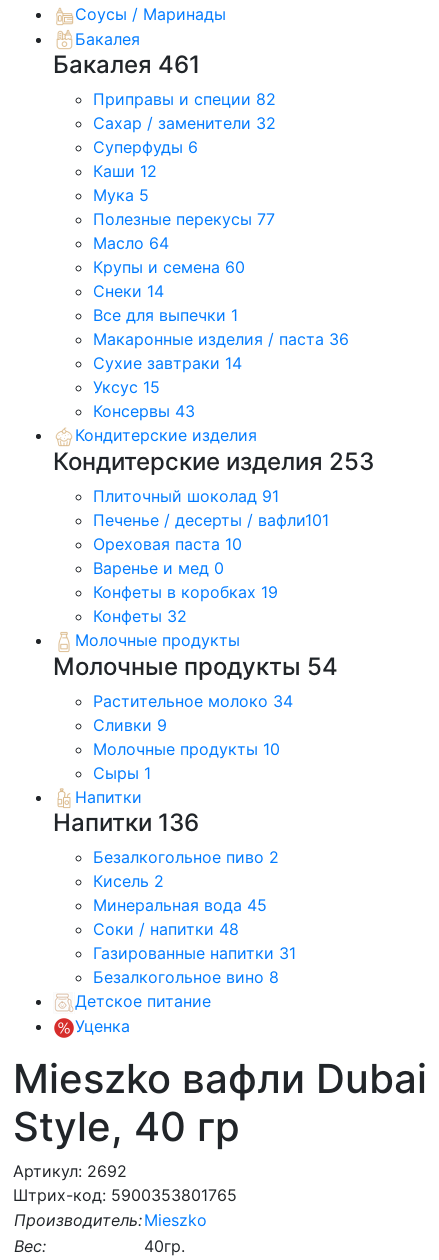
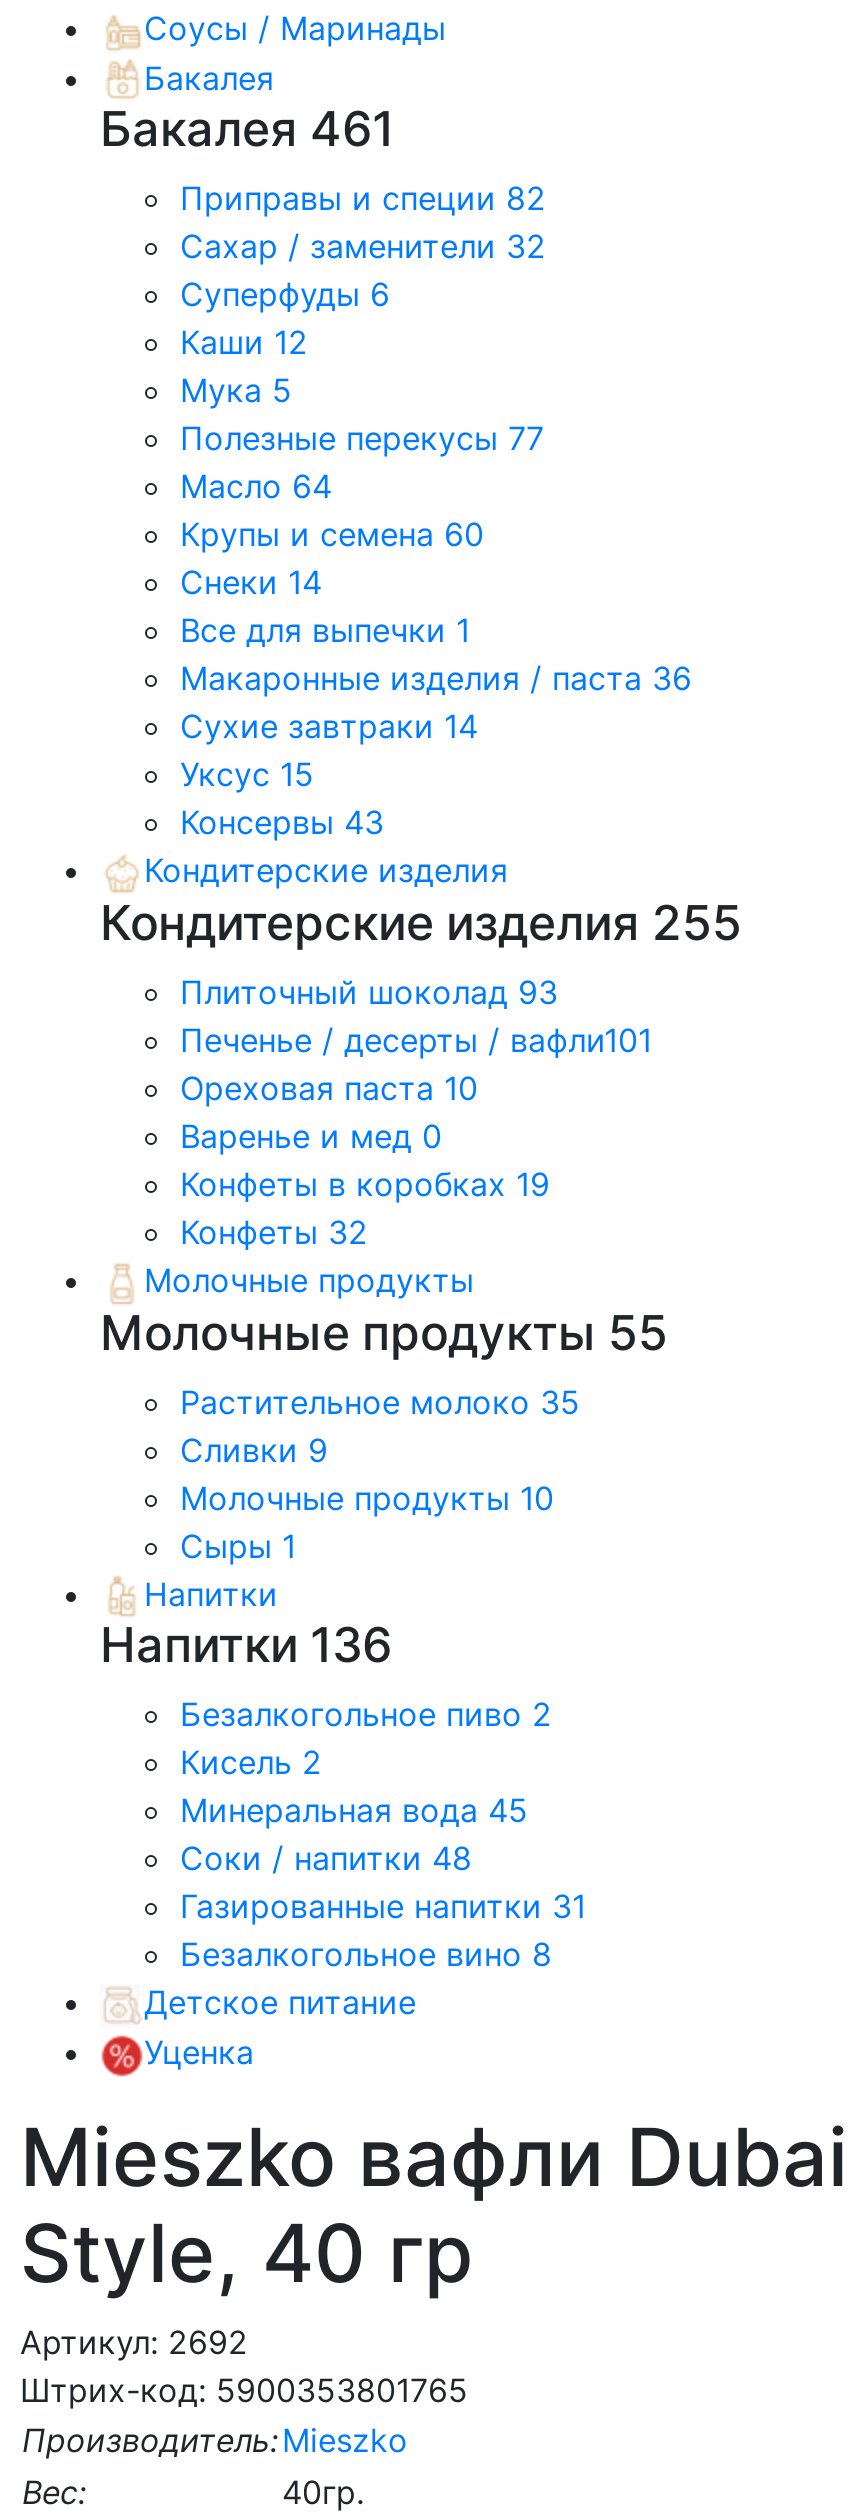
[53,447,374,476] Кондитерские изделия 253 -> [100,894,742,952] Кондитерские изделия 255
[93,486,279,506] Плиточный шоколад 91 -> [180,972,558,1012] Плиточный шоколад 93
[53,652,338,681] Молочные продукты 54 -> [100,1303,668,1361] Молочные продукты 55
[93,691,293,711] Растительное молоко 34 -> [180,1381,580,1421] Растительное молоко 35

